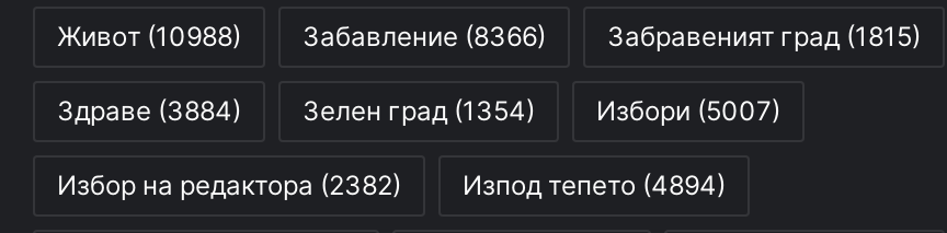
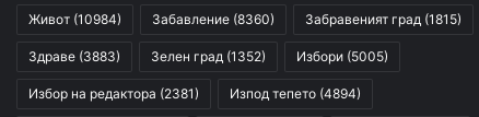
[57,20,241,53] Живот (10988) -> [28,11,121,27] Живот (10984)
[303,20,546,53] Забавление (8366) -> [152,11,274,27] Забавление (8360)
[57,95,241,128] Здраве (3884) -> [28,48,120,64] Здраве (3883)
[303,95,535,128] Зелен град (1354) -> [151,48,266,64] Зелен град (1352)
[596,95,780,128] Избори (5007) -> [296,48,388,64] Избори (5005)
[57,169,401,202] Избор на редактора (2382) -> [28,85,199,101] Избор на редактора (2381)

